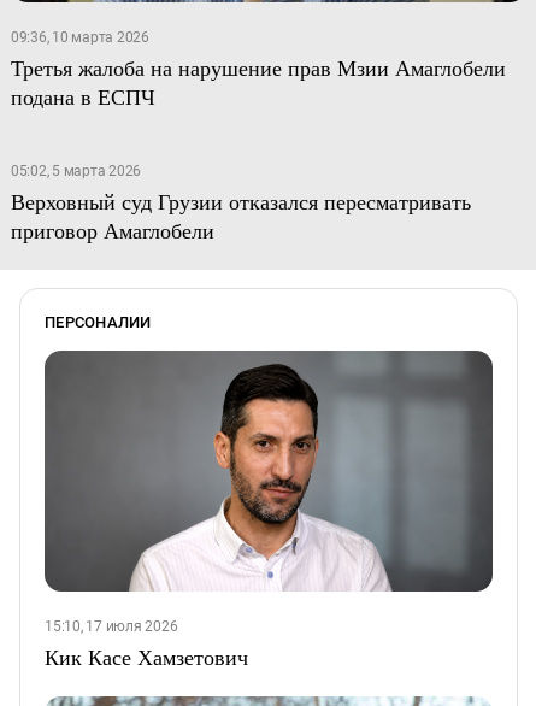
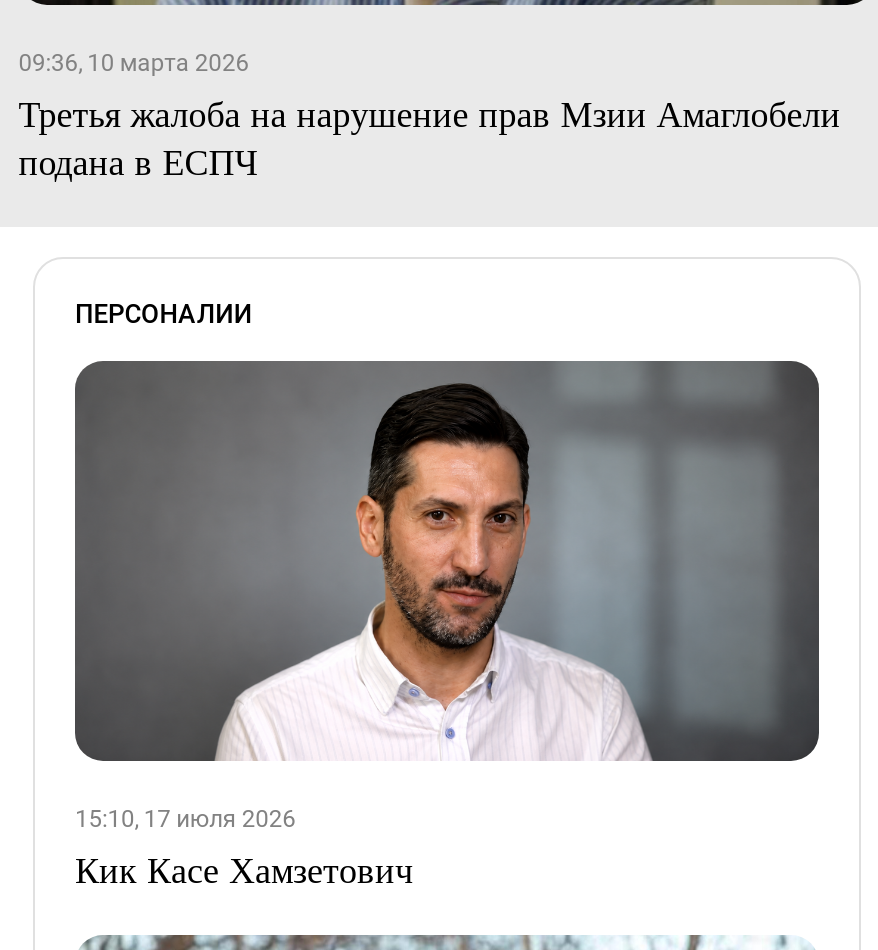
[11,163,471,245] 05:02, 5 марта 2026 | Верховный суд Грузии отказался пересматривать | приговор Амаглобели -> none

